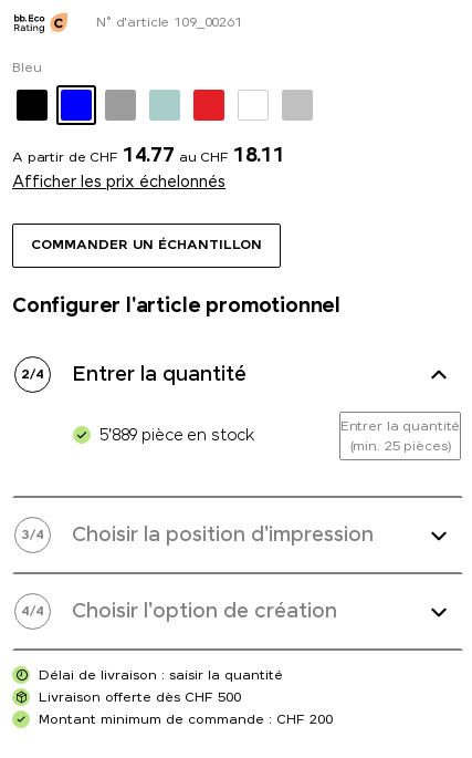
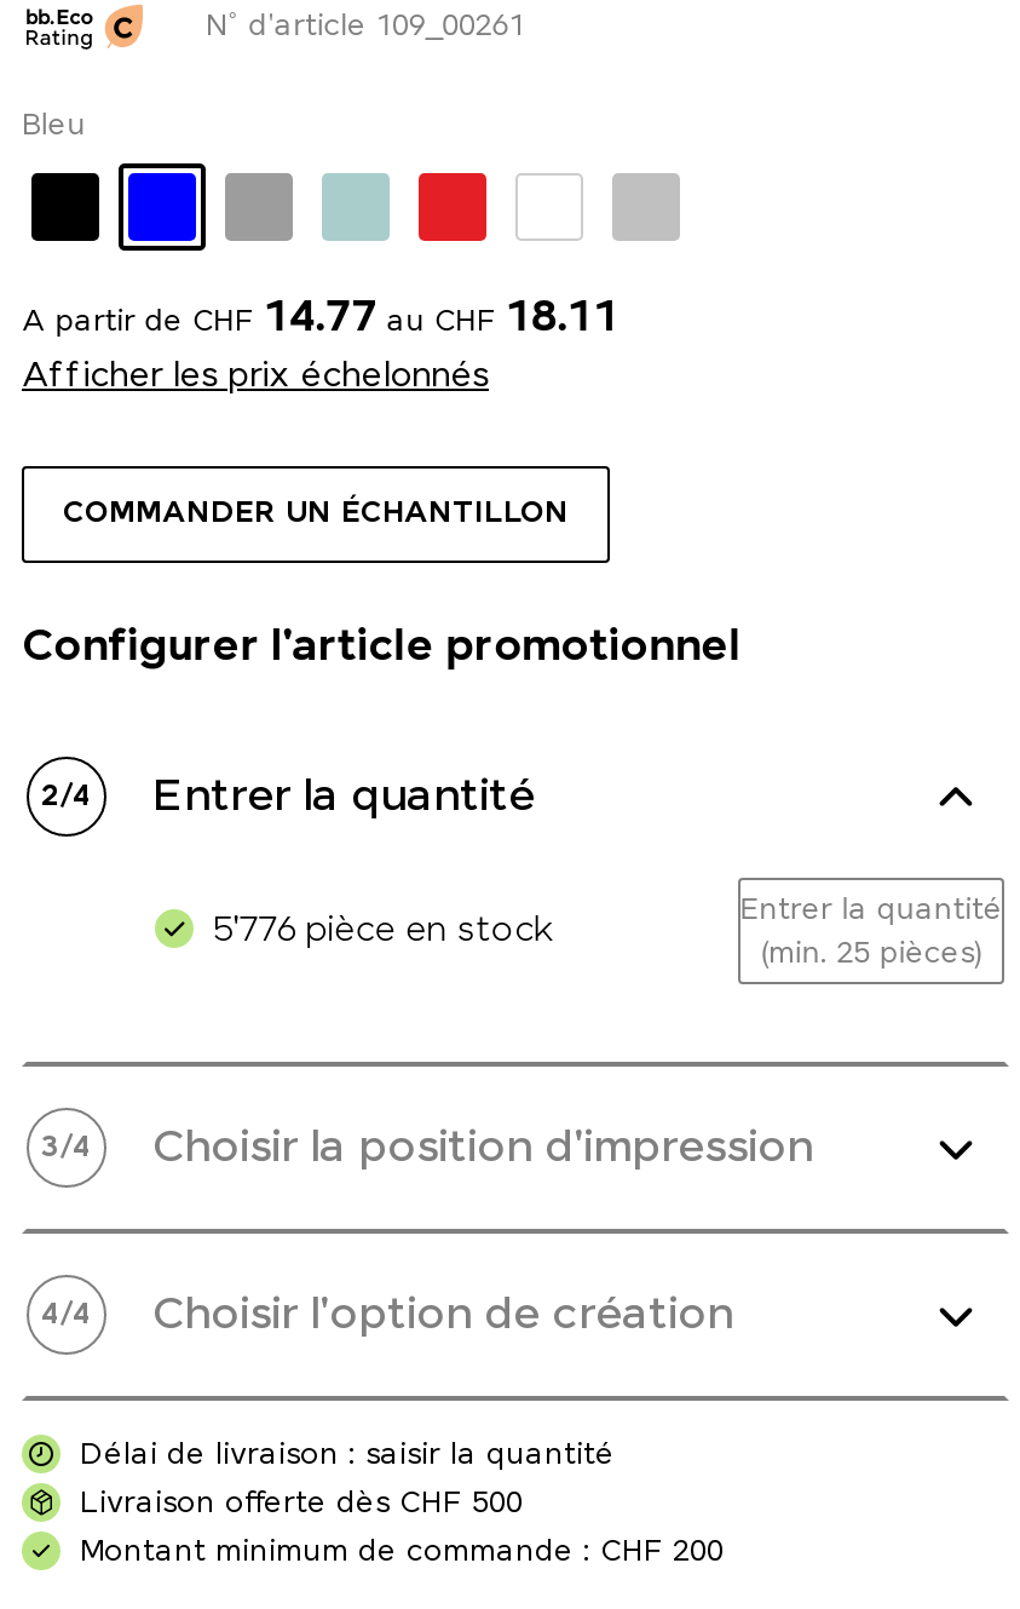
[99,427,254,444] 5'889 pièce en stock -> [213,910,552,949] 5'776 pièce en stock

